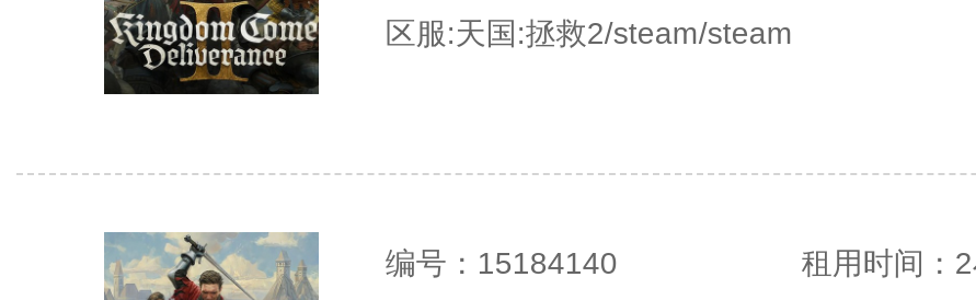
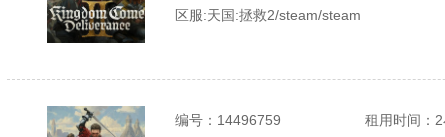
[385,245,626,280] 编号：15184140 -> [175,112,285,128] 编号：14496759

